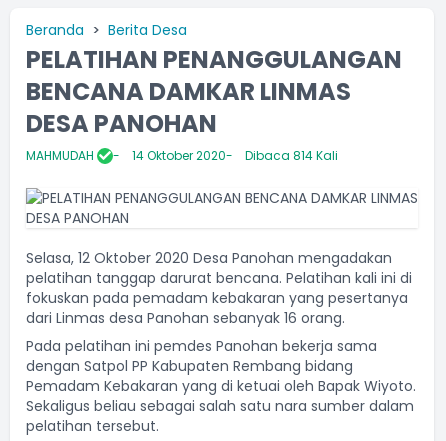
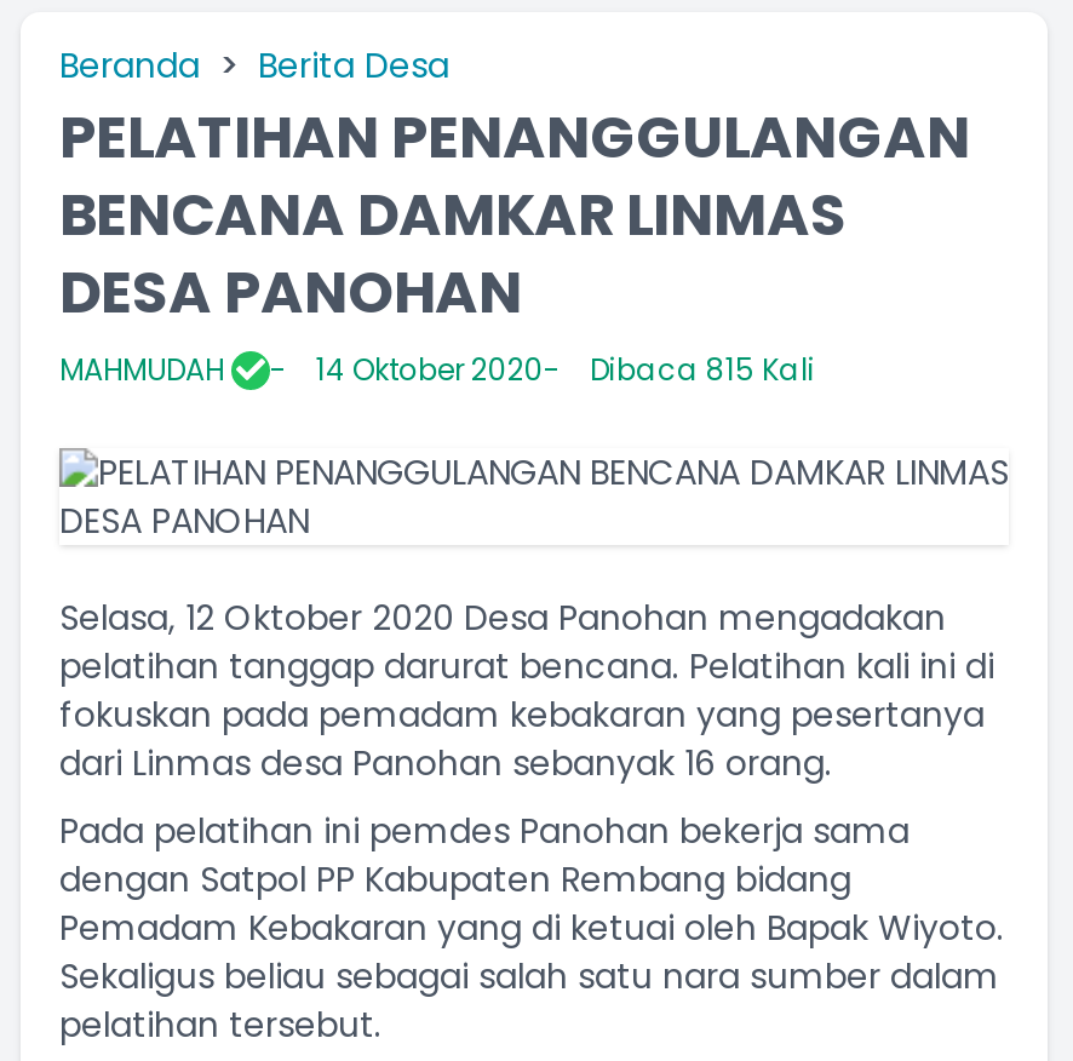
[132,147,338,164] 14 Oktober 2020 Dibaca 814 Kali -> [316,349,815,390] 14 Oktober 2020 Dibaca 815 Kali

